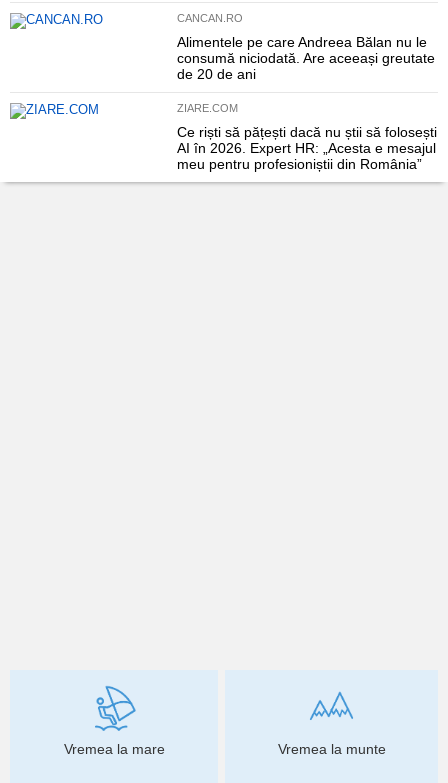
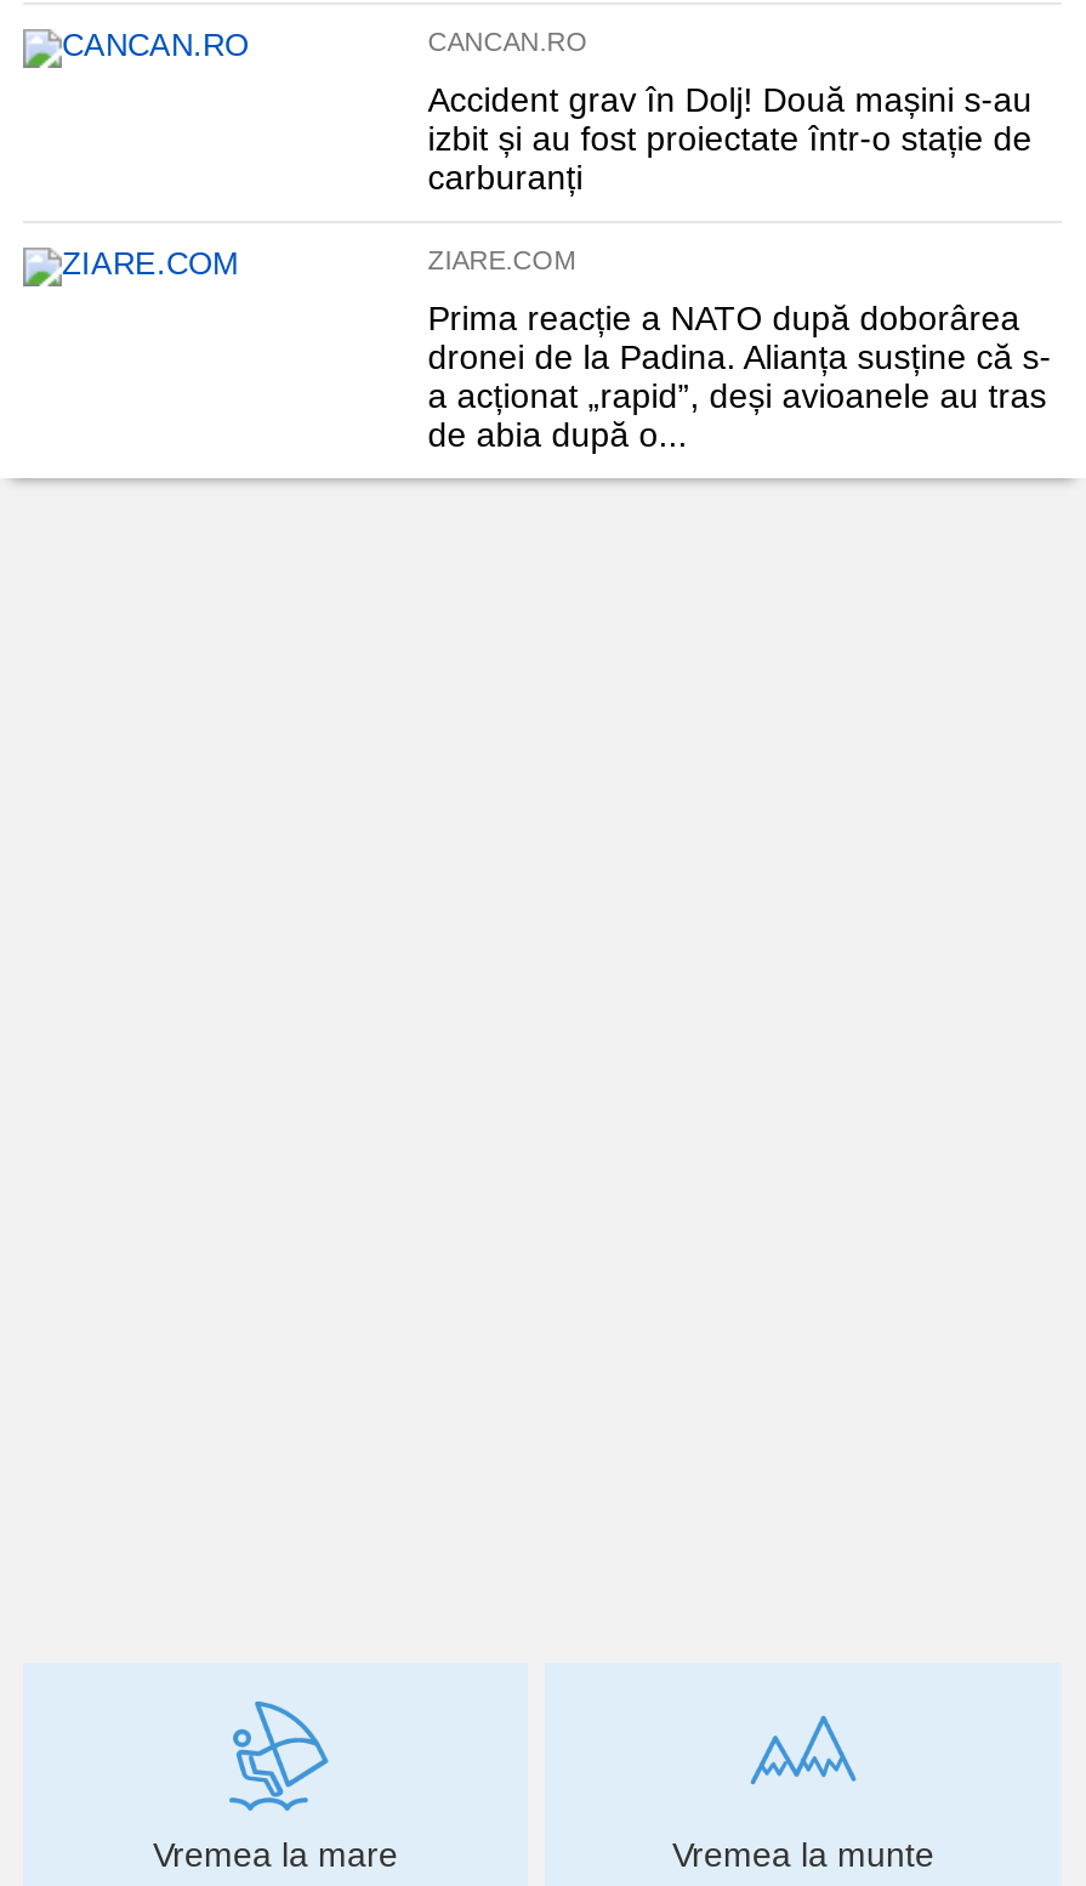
[177,34,435,82] Alimentele pe care Andreea Bălan nu le | consumă niciodată. Are aceeași greutate | de 20 de ani -> [428,80,1032,197] Accident grav în Dolj! Două mașini s-au | izbit și au fost proiectate într-o stație de | carburanți
[177,124,437,172] Ce riști să pățești dacă nu știi să folosești | AI în 2026. Expert HR: „Acesta e mesajul | meu pentru profesioniștii din România” -> [428,299,1052,454] Prima reacție a NATO după doborârea | dronei de la Padina. Alianța susține că s- | a acționat „rapid”, deși avioanele au tras | de abia după o...

